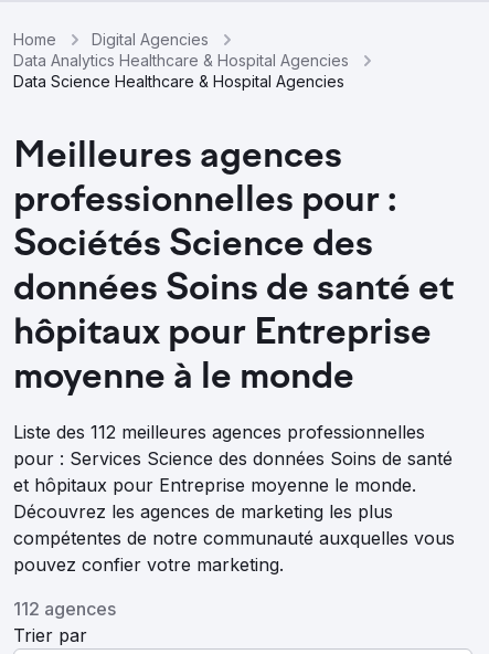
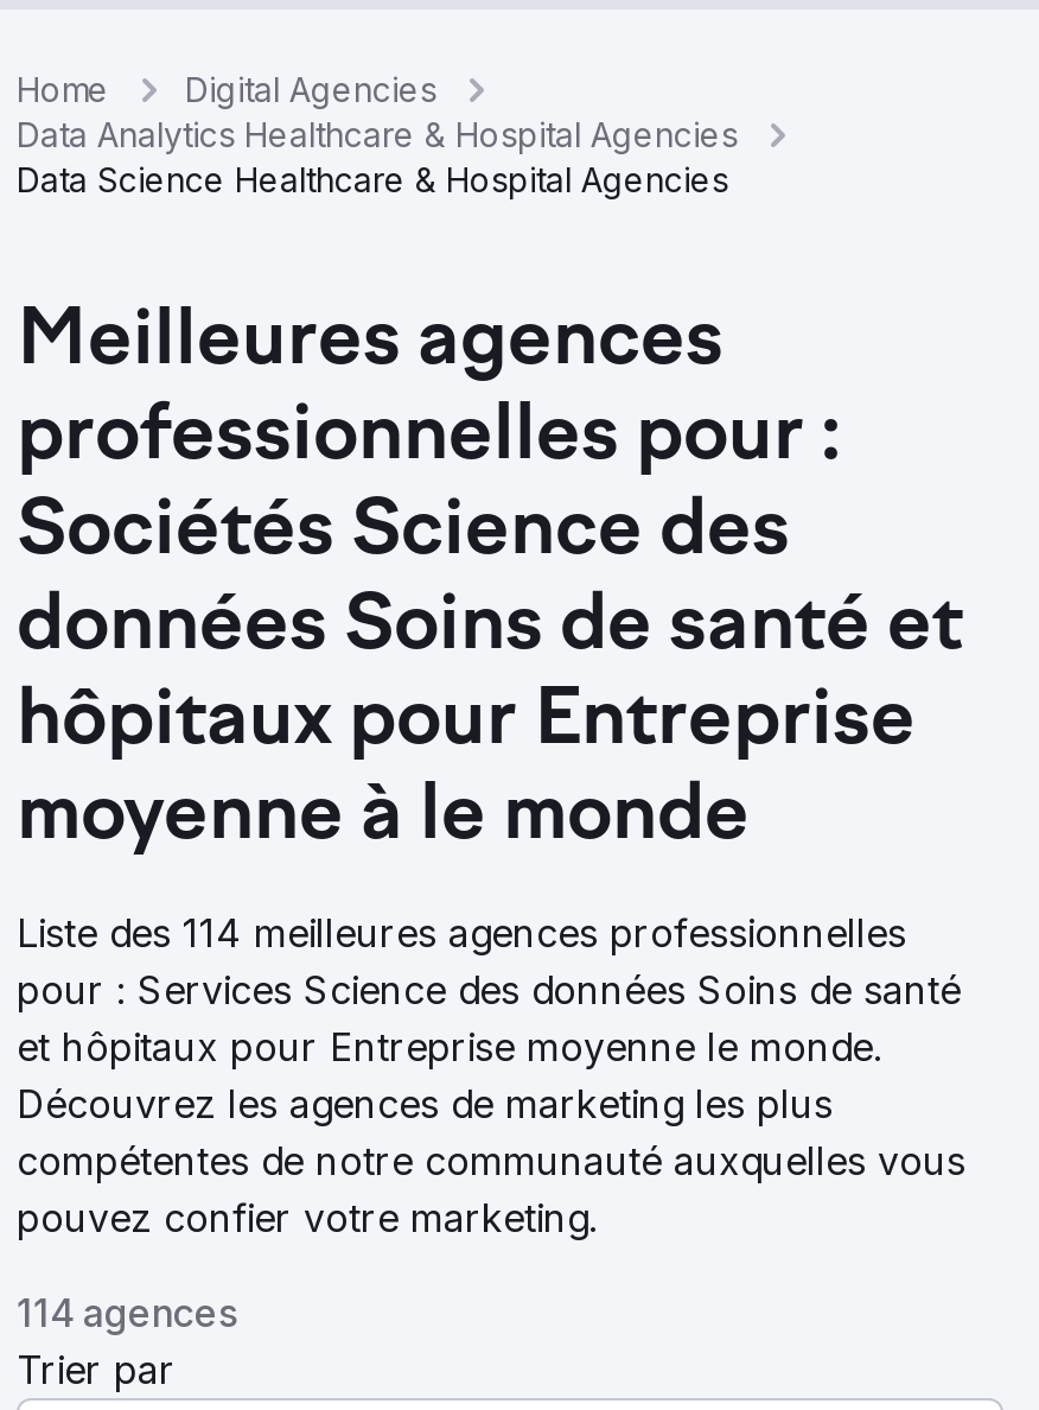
[13,421,425,443] Liste des 112 meilleures agences professionnelles -> [17,909,906,957] Liste des 114 meilleures agences professionnelles
[13,598,116,620] 112 agences -> [17,1289,237,1336] 114 agences

